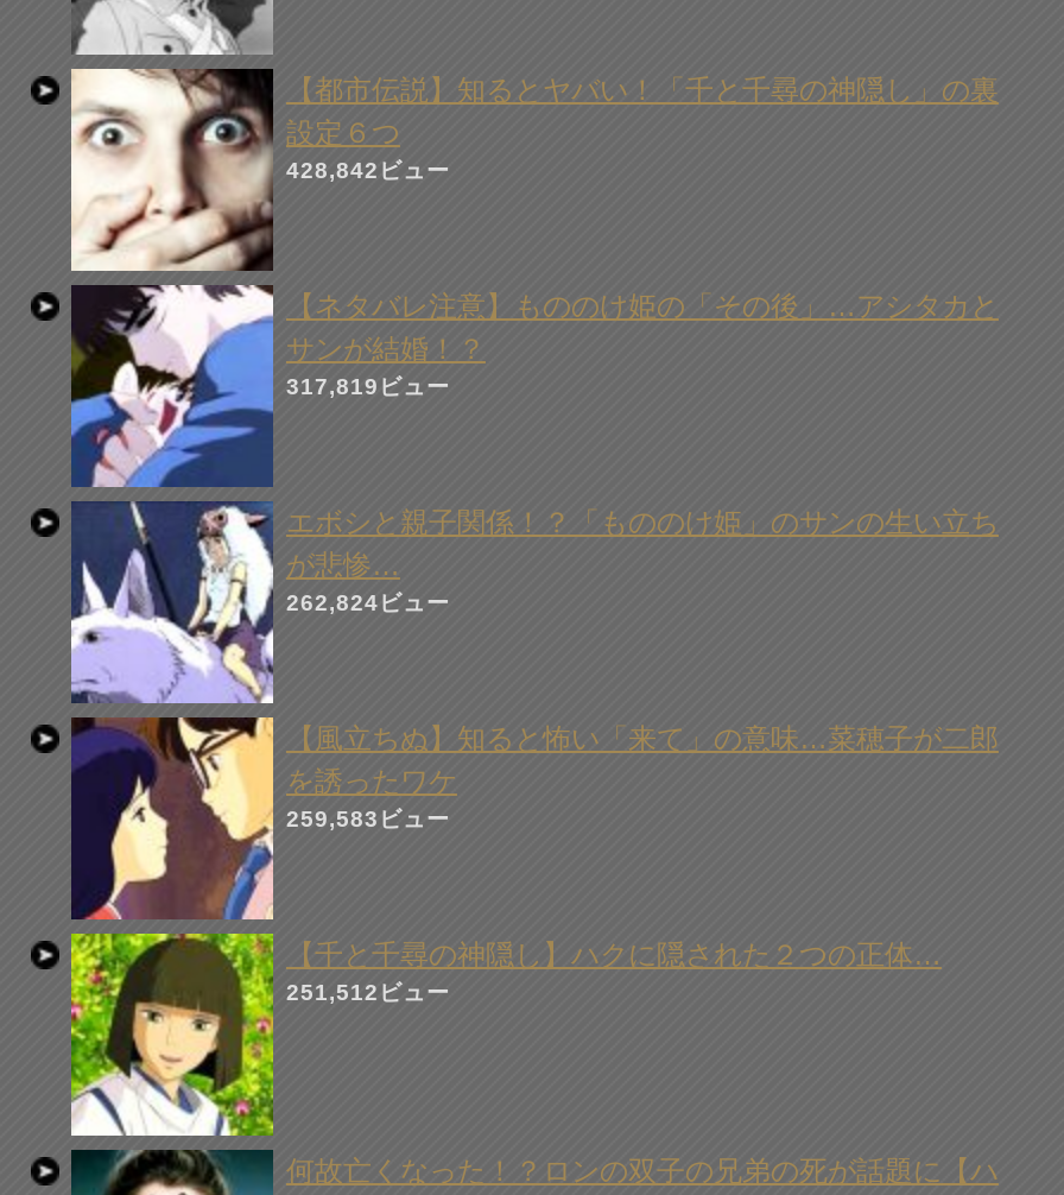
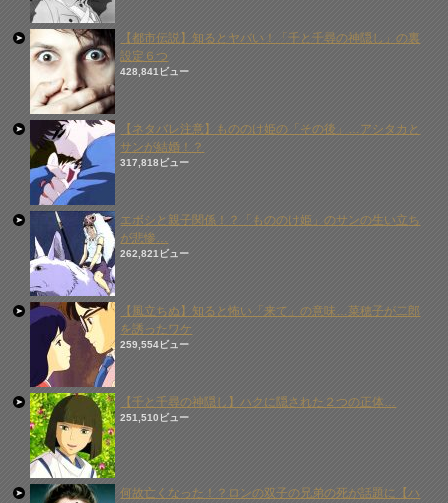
[286,158,450,184] 428,842ビュー -> [120,66,189,77] 428,841ビュー
[286,374,450,400] 317,819ビュー -> [120,157,189,168] 317,818ビュー
[286,590,450,616] 262,824ビュー -> [120,248,189,259] 262,821ビュー
[286,806,450,832] 259,583ビュー -> [120,339,189,350] 259,554ビュー
[286,980,450,1006] 251,512ビュー -> [120,412,189,423] 251,510ビュー

